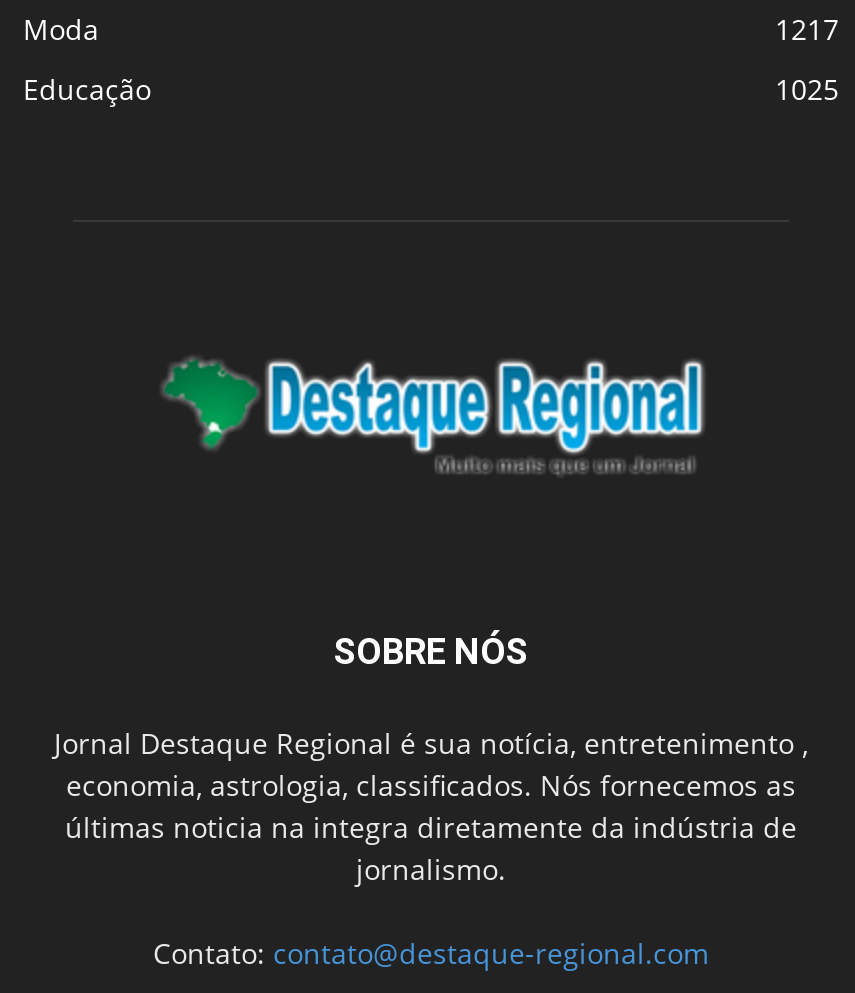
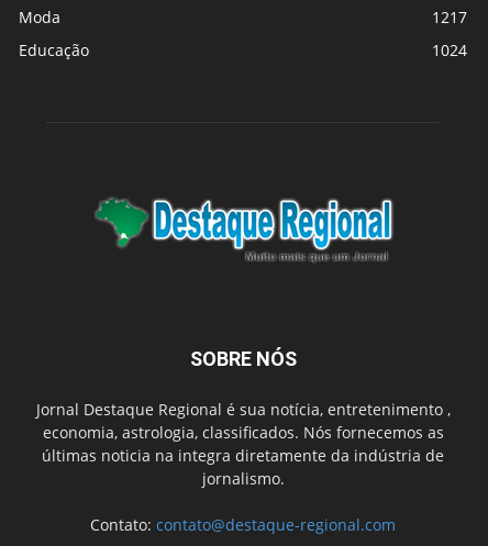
[775,72,839,110] 1025 -> [432,41,467,61] 1024

